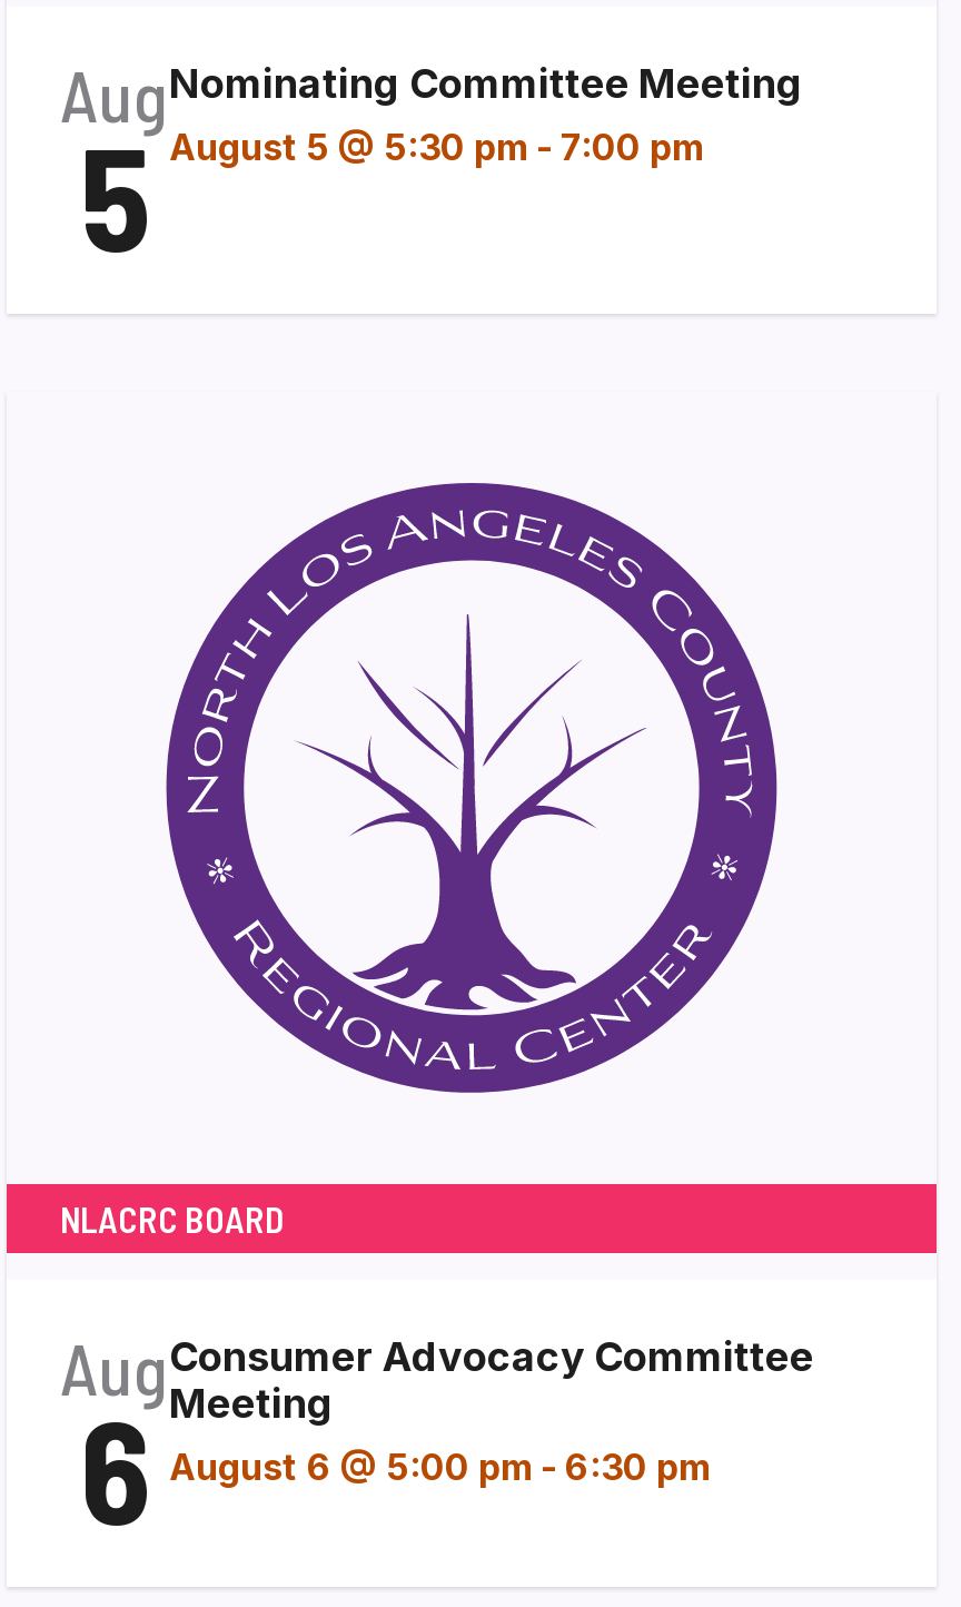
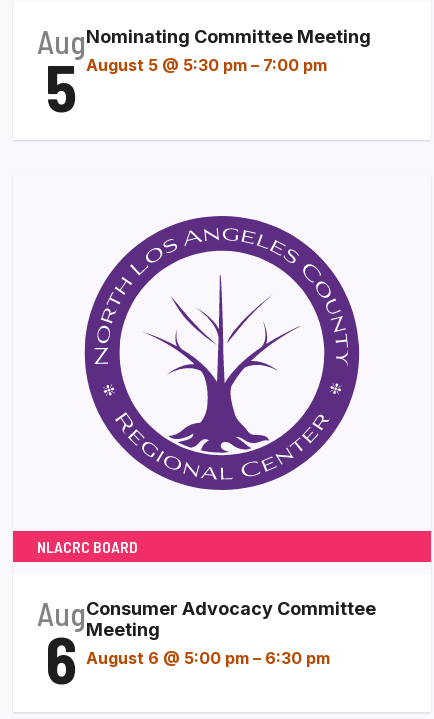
[169,124,703,168] August 5 @ 5:30 pm - 7:00 pm -> [86,54,327,74] August 5 @ 5:30 pm – 7:00 pm
[169,1443,710,1488] August 6 @ 5:00 pm - 6:30 pm -> [86,647,330,667] August 6 @ 5:00 pm – 6:30 pm

